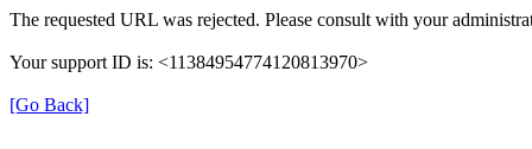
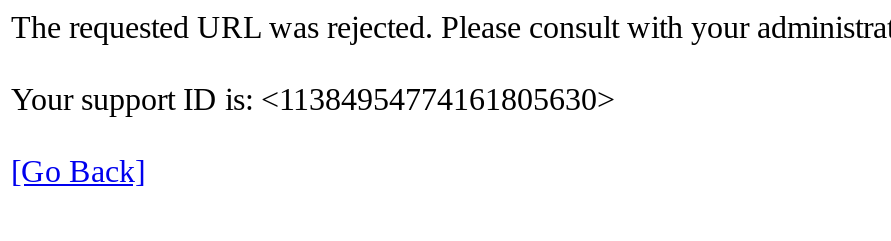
[9,52,368,72] Your support ID is: <11384954774120813970> -> [11,82,615,116] Your support ID is: <11384954774161805630>

